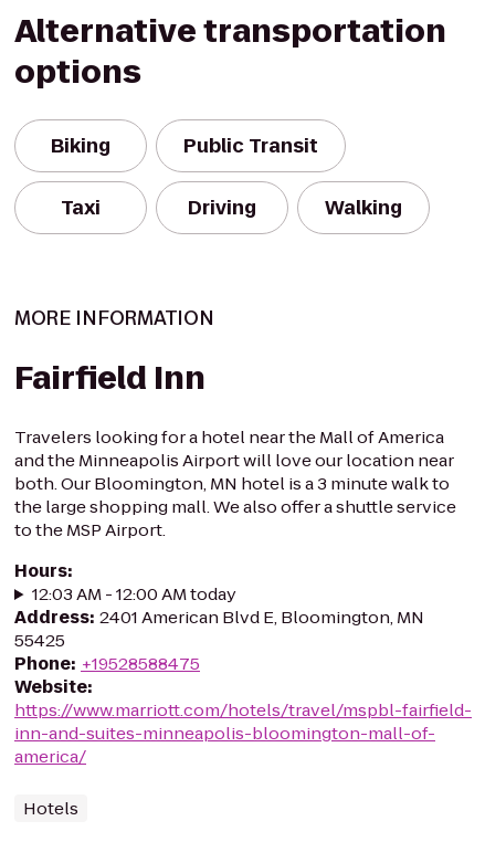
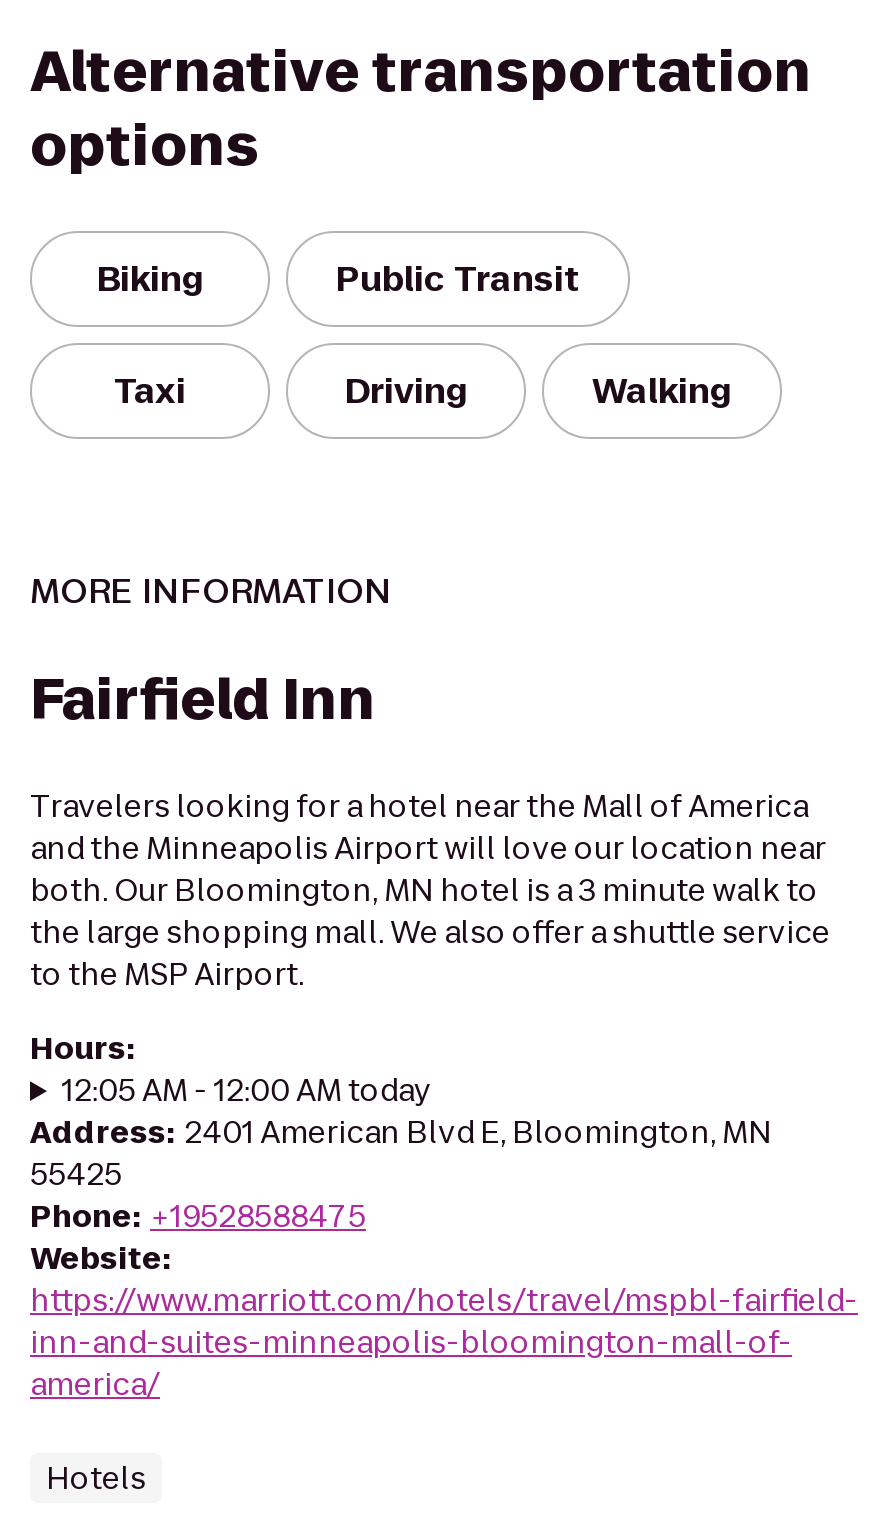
[32,582,236,606] 12:03 AM - 12:00 AM today -> [62,1069,432,1111] 12:05 AM - 12:00 AM today

